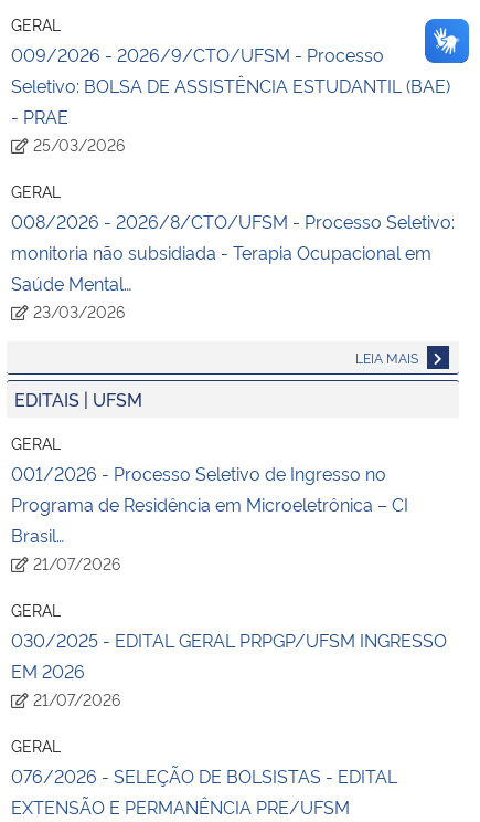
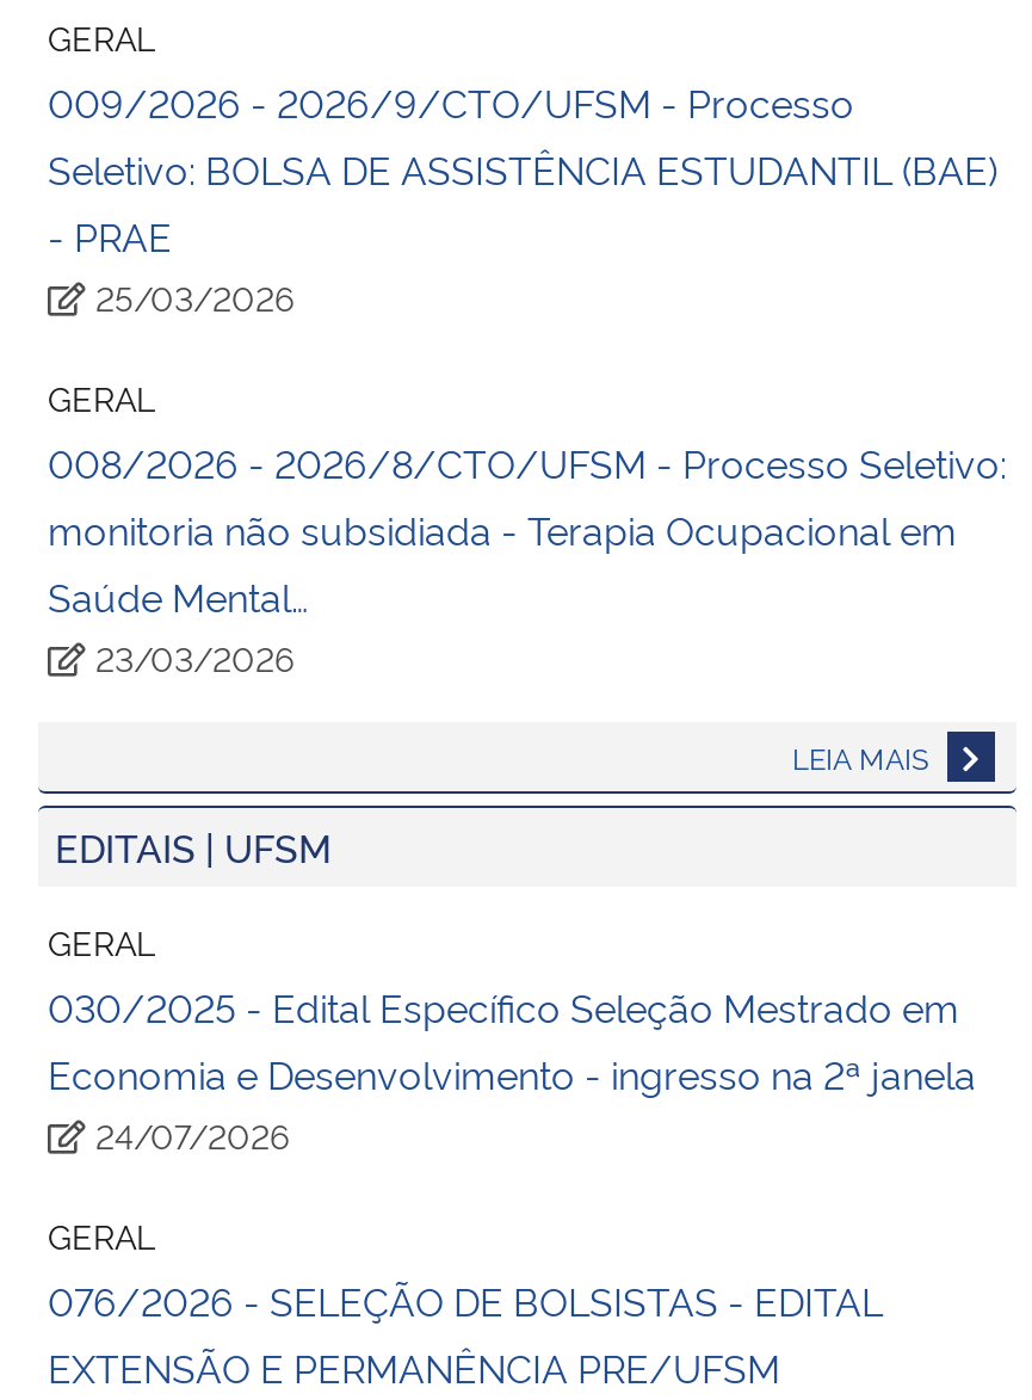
[423,18,470,65] [image] -> none
[11,460,447,709] 001/2026 - Processo Seletivo de Ingresso no | Programa de Residência em Microeletrônica – CI | Brasil… | 21/07/2026 | GERAL | 030/2025 - EDITAL GERAL PRPGP/UFSM INGRESSO | EM 2026 | 21/07/2026 -> [48,979,976,1156] 030/2025 - Edital Específico Seleção Mestrado em | Economia e Desenvolvimento - ingresso na 2ª janela | 24/07/2026

